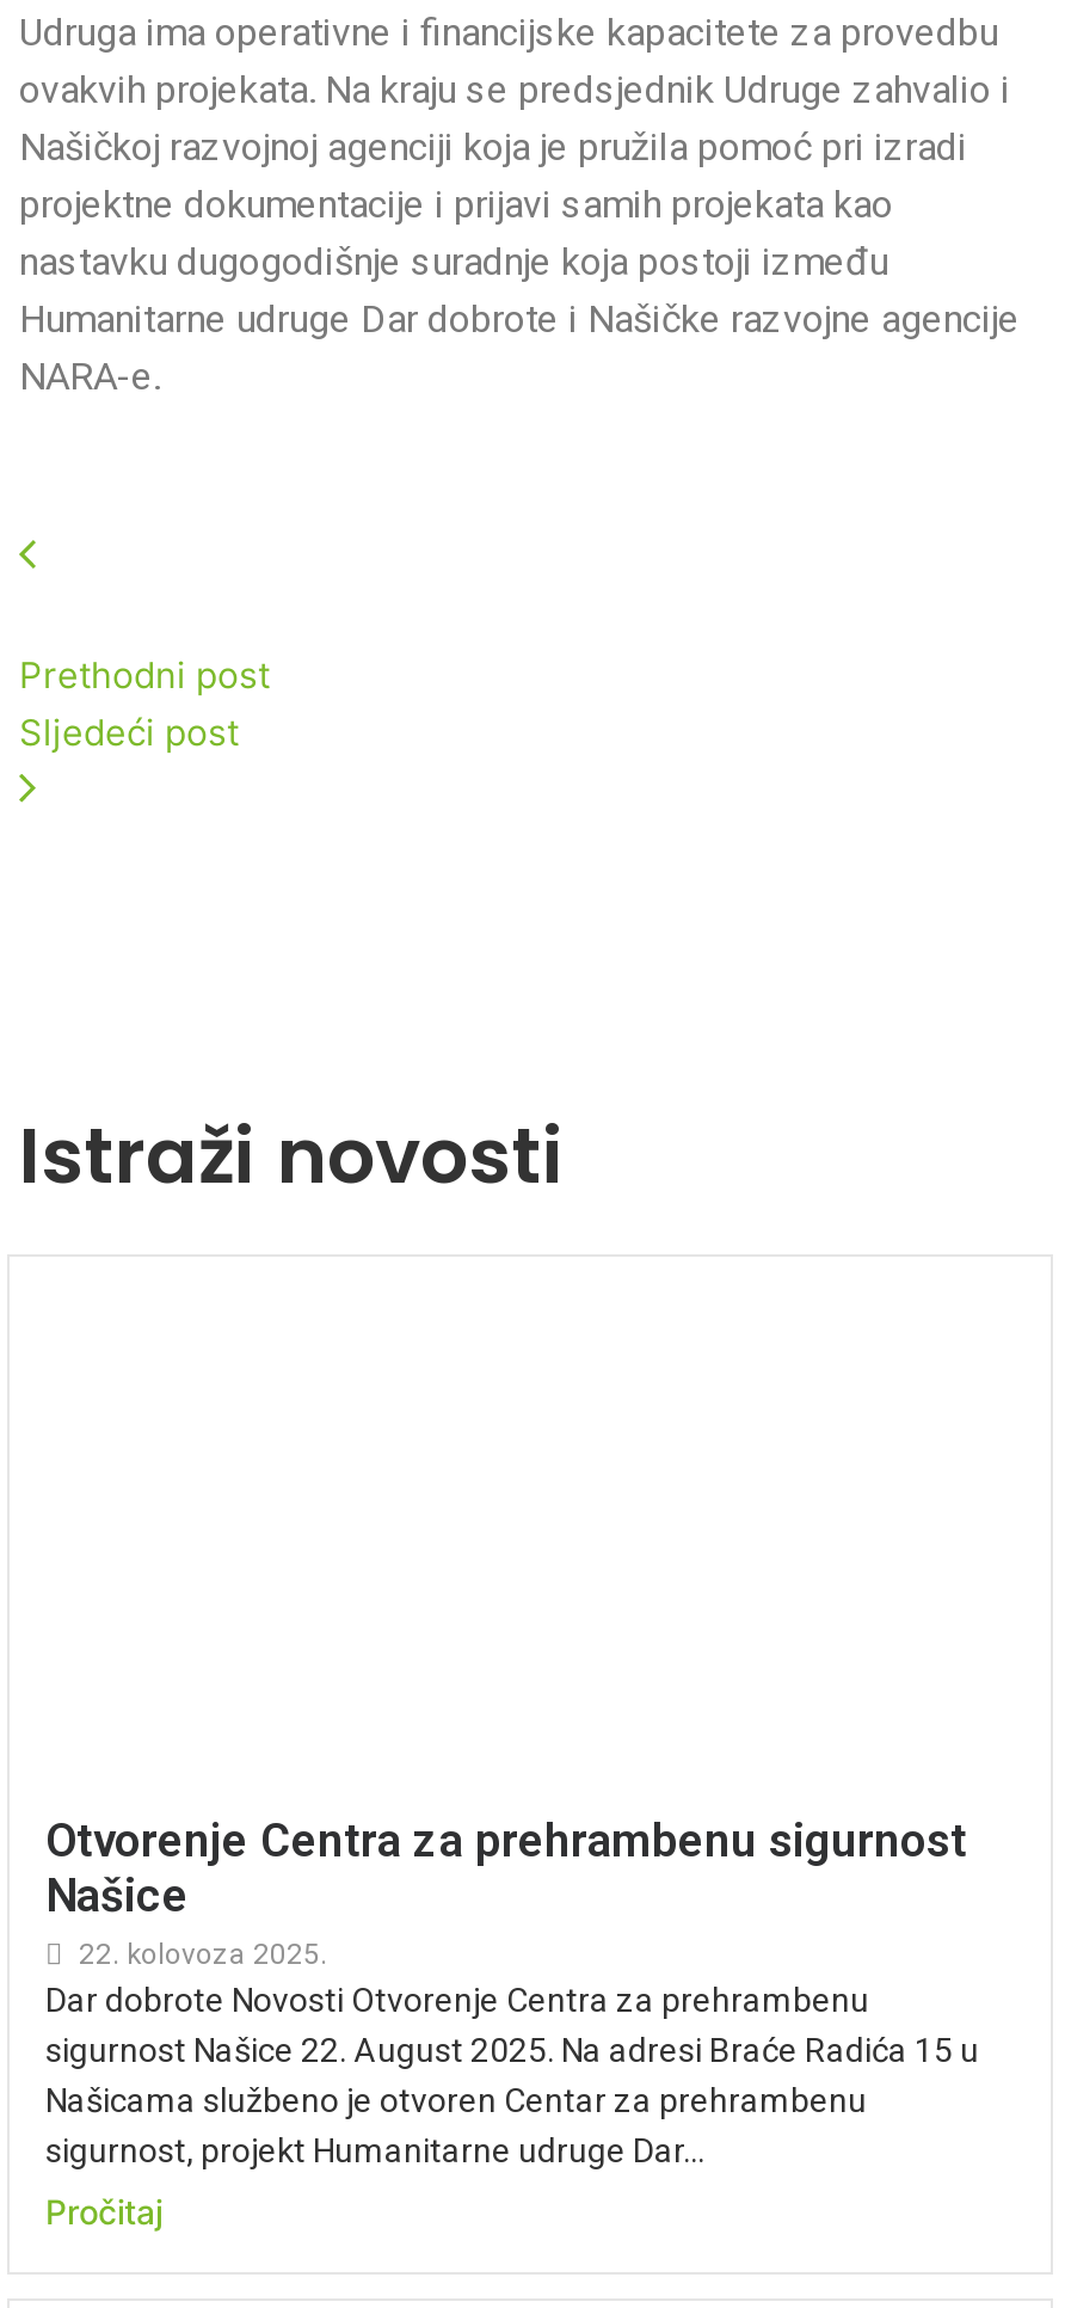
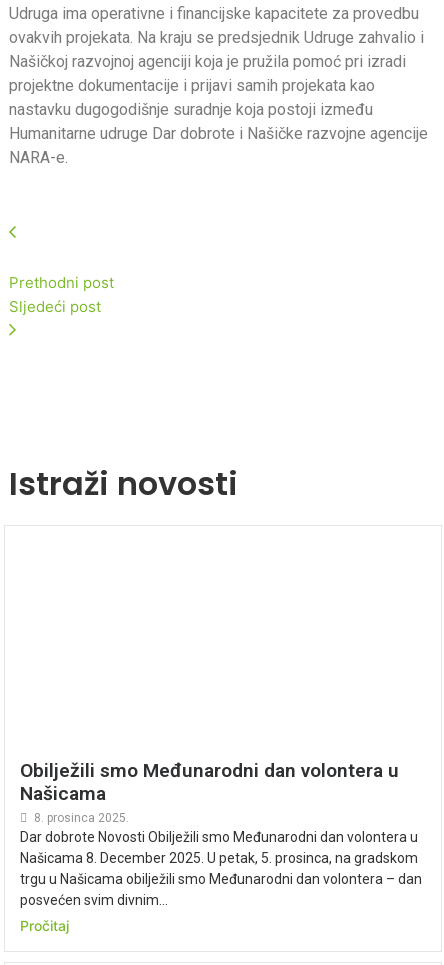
[45,1814,979,2170] Otvorenje Centra za prehrambenu sigurnost | Našice | 22. kolovoza 2025. | Dar dobrote Novosti Otvorenje Centra za prehrambenu | sigurnost Našice 22. August 2025. Na adresi Braće Radića 15 u | Našicama službeno je otvoren Centar za prehrambenu | sigurnost, projekt Humanitarne udruge Dar... -> [20,759,422,908] Obilježili smo Međunarodni dan volontera u | Našicama | 8. prosinca 2025. | Dar dobrote Novosti Obilježili smo Međunarodni dan volontera u | Našicama 8. December 2025. U petak, 5. prosinca, na gradskom | trgu u Našicama obilježili smo Međunarodni dan volontera – dan | posvećen svim divnim...

